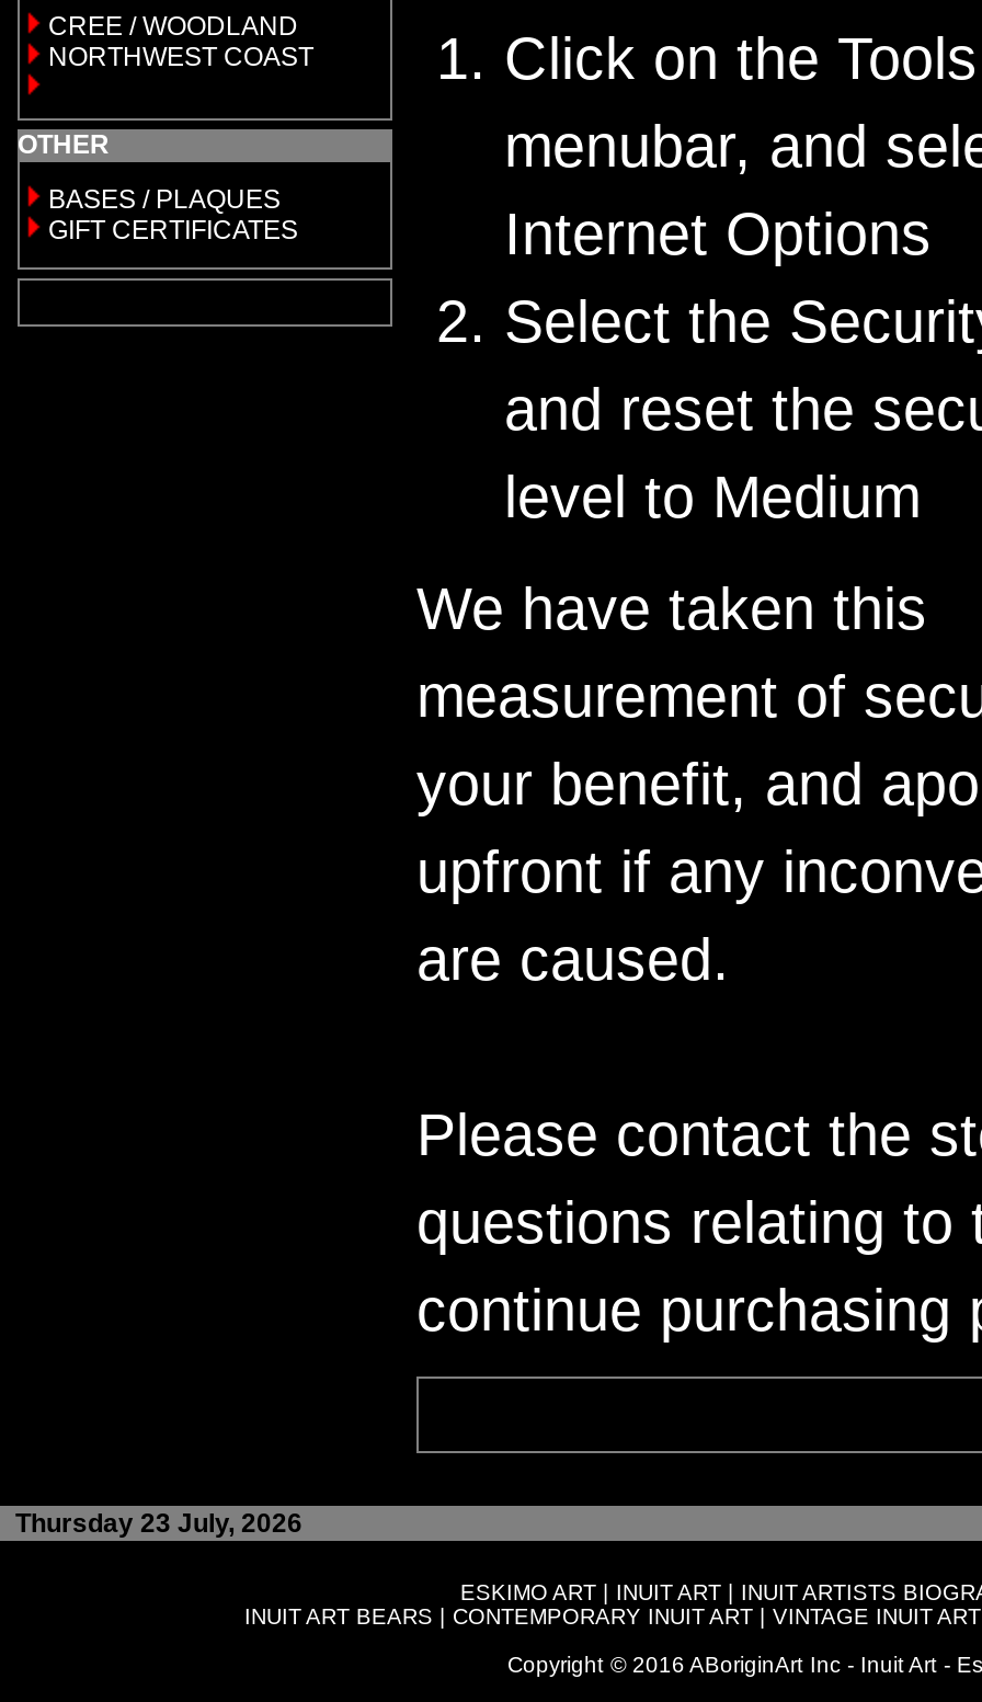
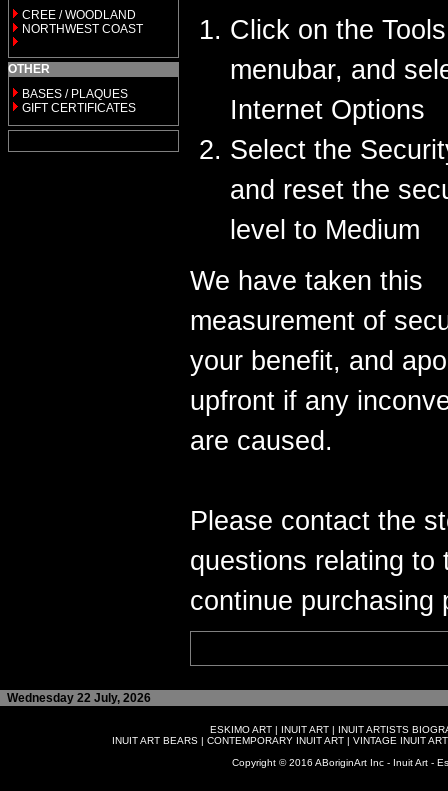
[2,1508,316,1539] Thursday 23 July, 2026 -> [1,691,157,705] Wednesday 22 July, 2026

